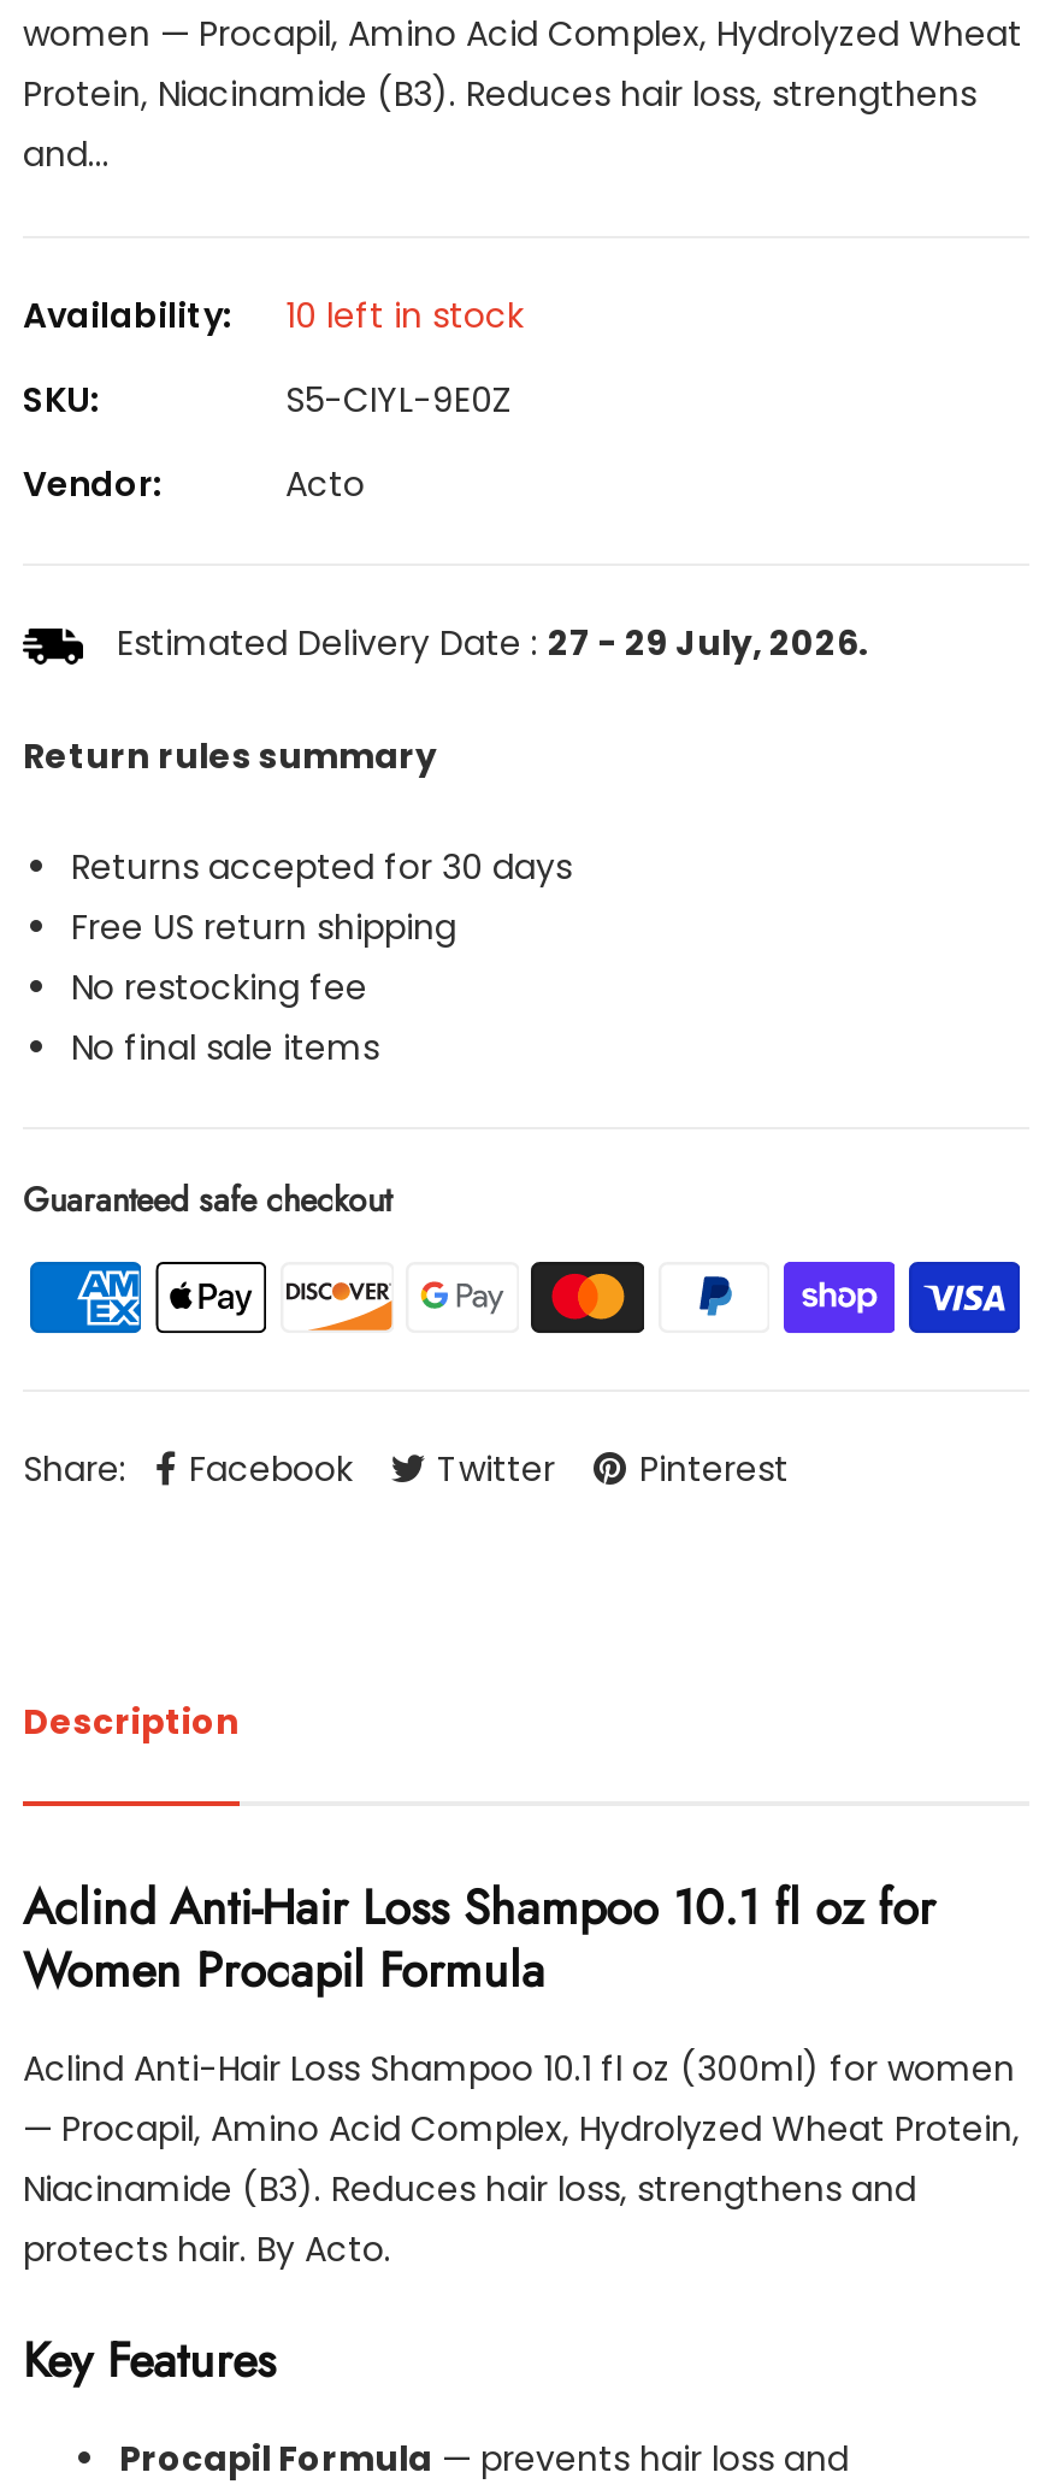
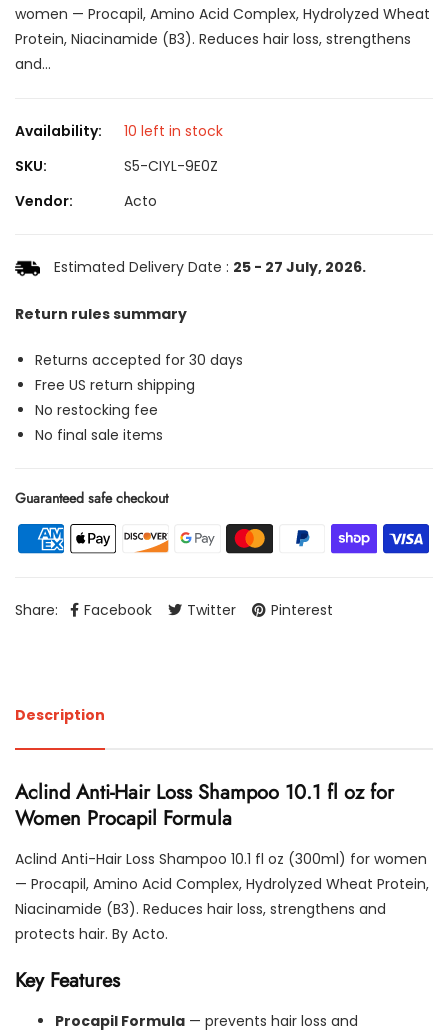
[107,618,868,667] Estimated Delivery Date : 27 - 29 July, 2026. -> [50,257,366,277] Estimated Delivery Date : 25 - 27 July, 2026.

